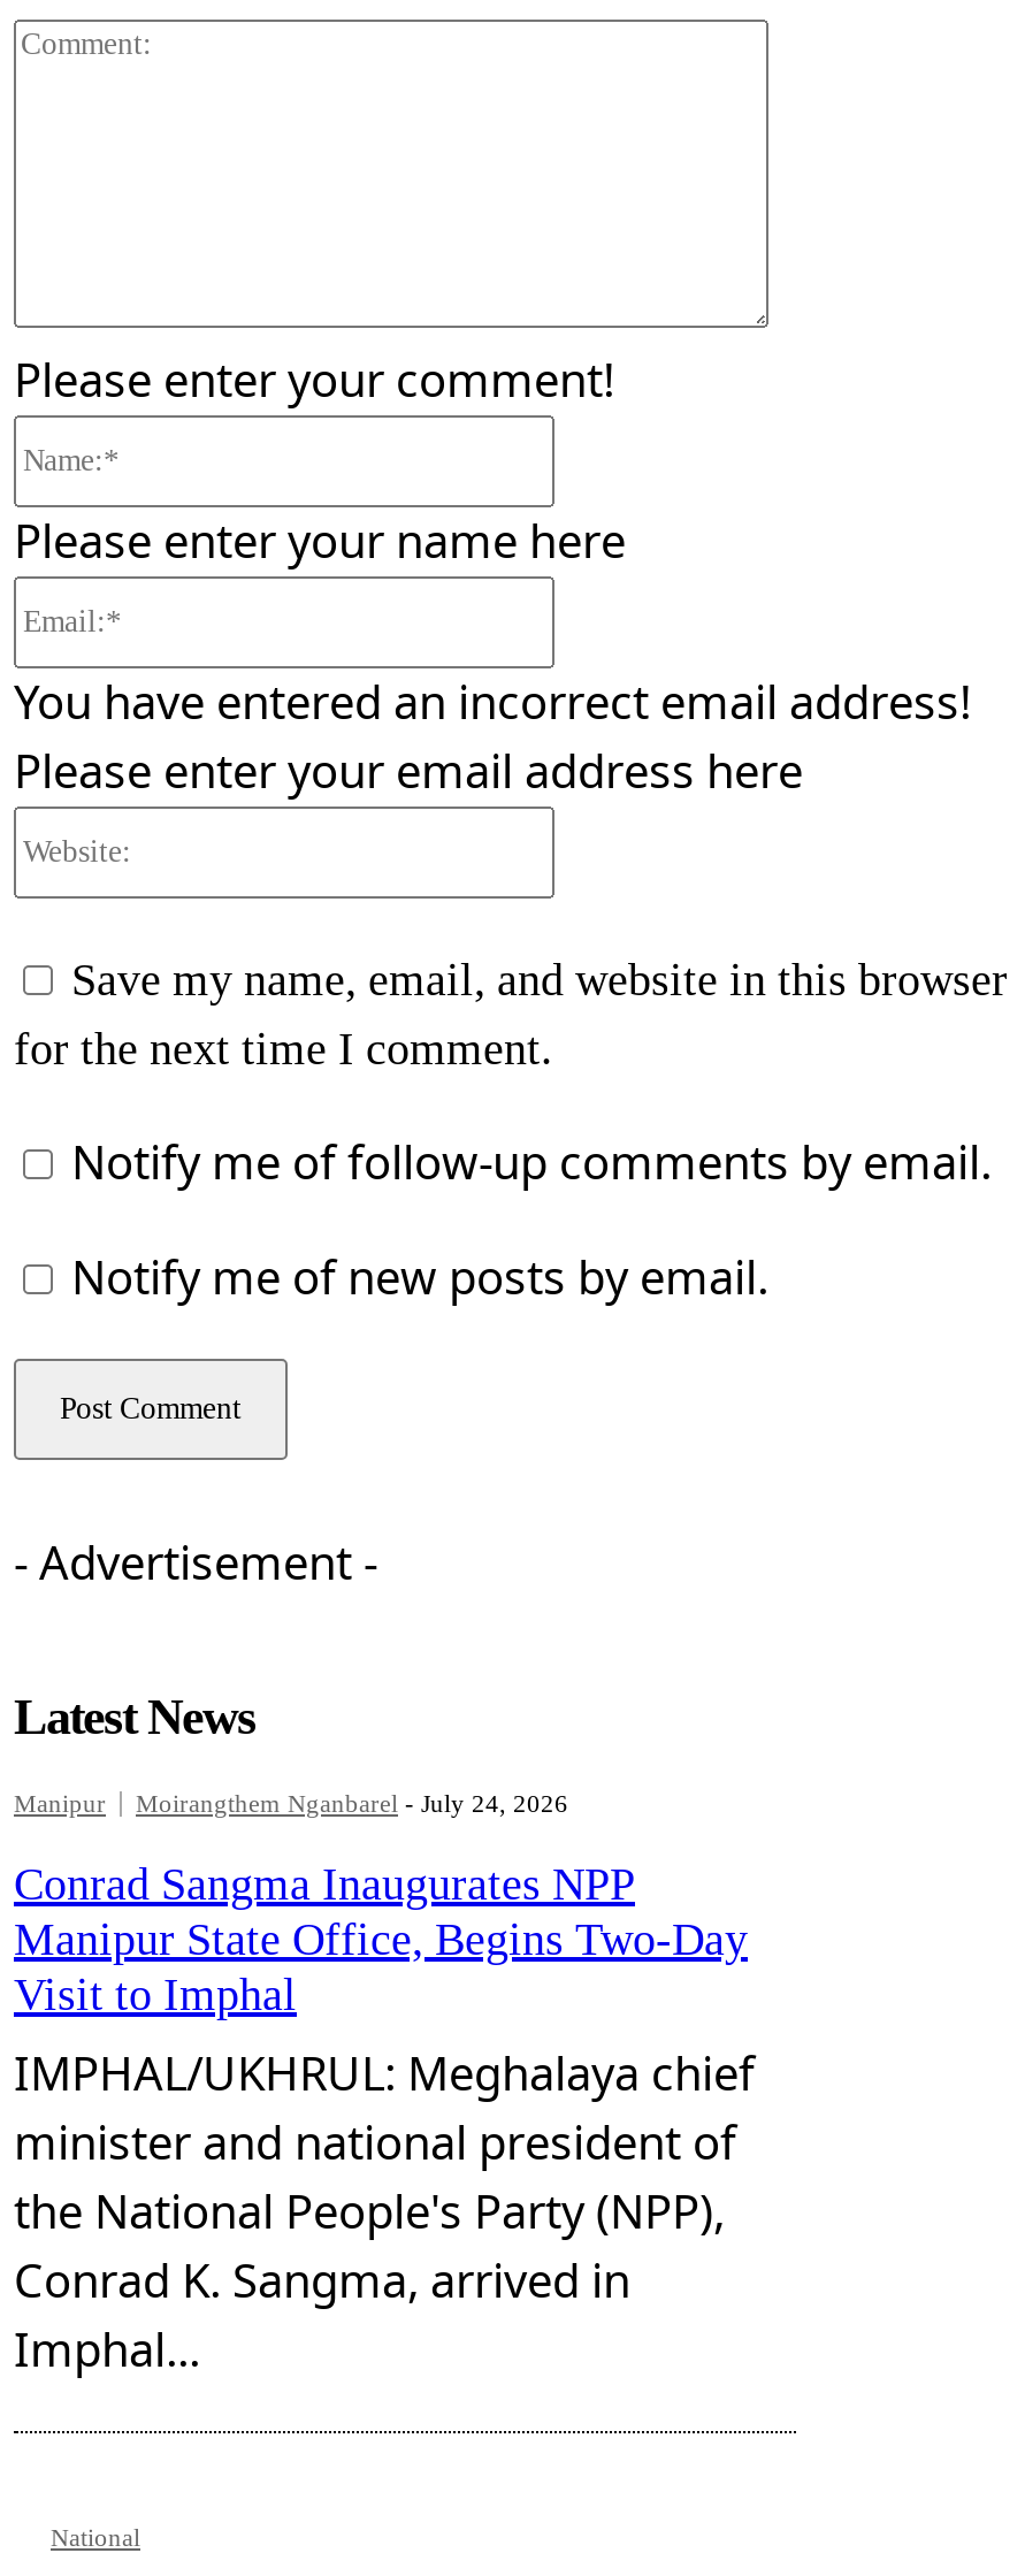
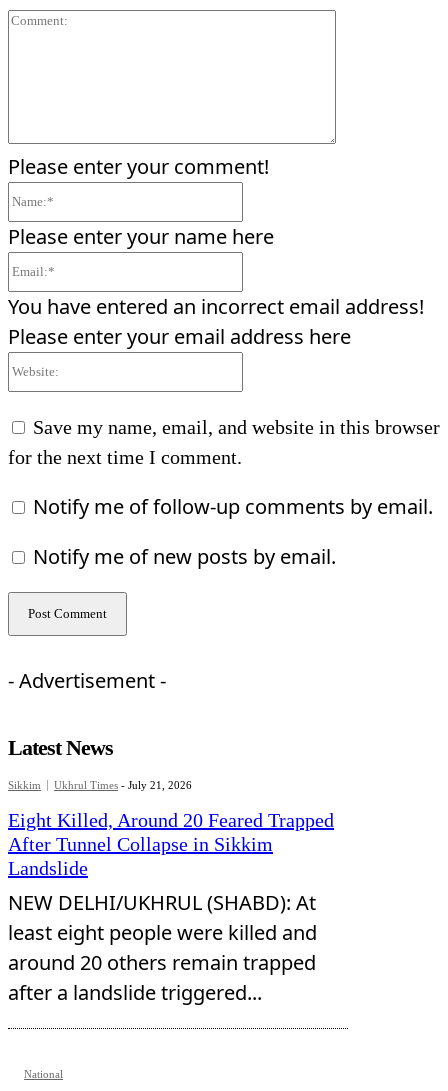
[14,1790,568,1818] Manipur | Moirangthem Nganbarel - July 24, 2026 -> [8,779,192,791] Sikkim | Ukhrul Times - July 21, 2026
[14,1859,755,2382] Conrad Sangma Inaugurates NPP | Manipur State Office, Begins Two-Day | Visit to Imphal | IMPHAL/UKHRUL: Meghalaya chief | minister and national president of | the National People's Party (NPP), | Conrad K. Sangma, arrived in | Imphal... -> [8,809,334,1006] Eight Killed, Around 20 Feared Trapped | After Tunnel Collapse in Sikkim | Landslide | NEW DELHI/UKHRUL (SHABD): At | least eight people were killed and | around 20 others remain trapped | after a landslide triggered...

